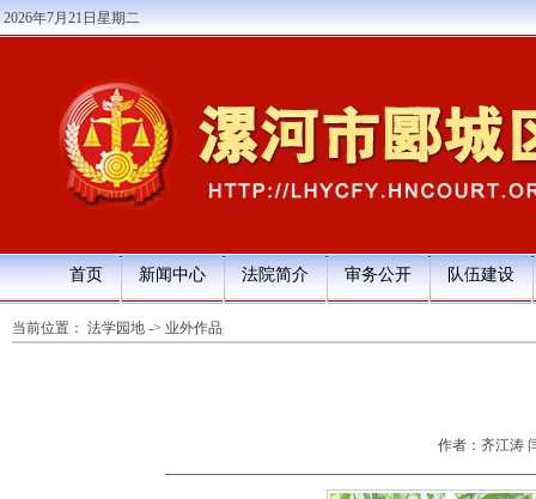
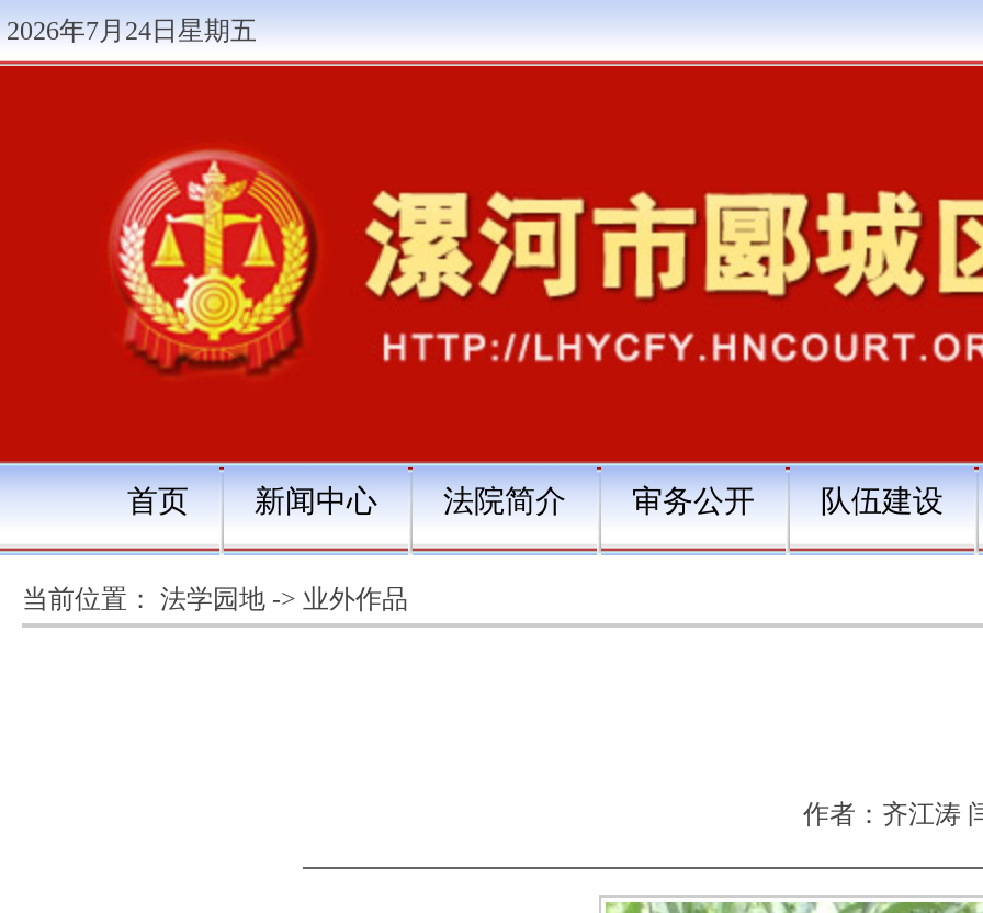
[4,10,140,26] 2026年7月21日星期二 -> [7,15,257,46] 2026年7月24日星期五

